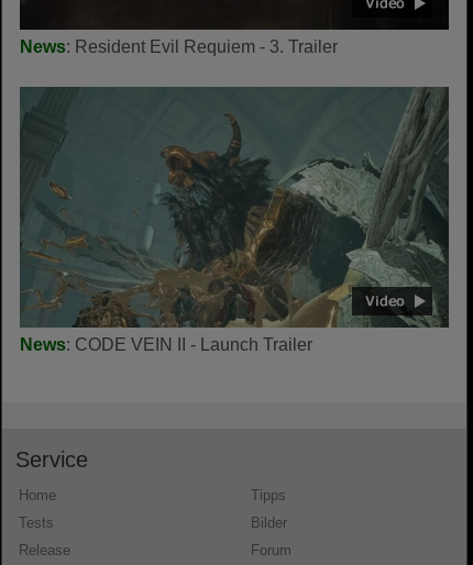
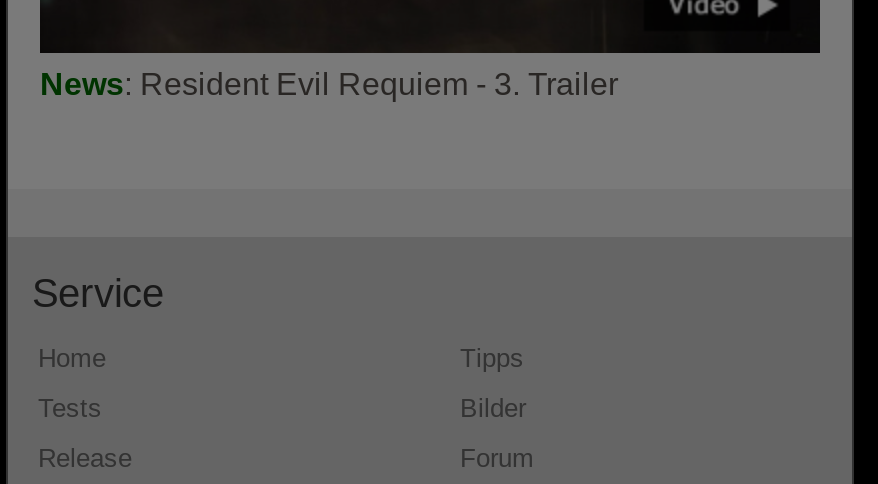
[20,86,450,354] [image] | News: CODE VEIN II - Launch Trailer -> none

